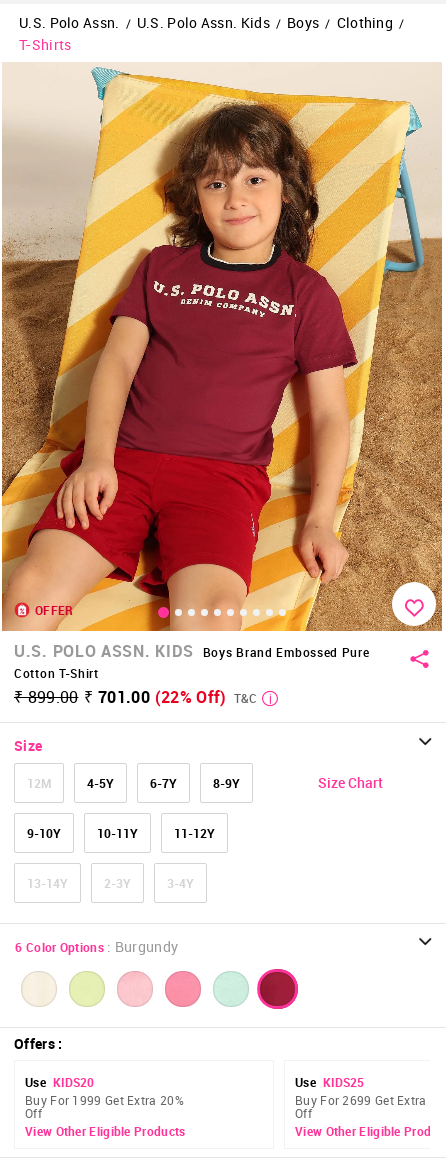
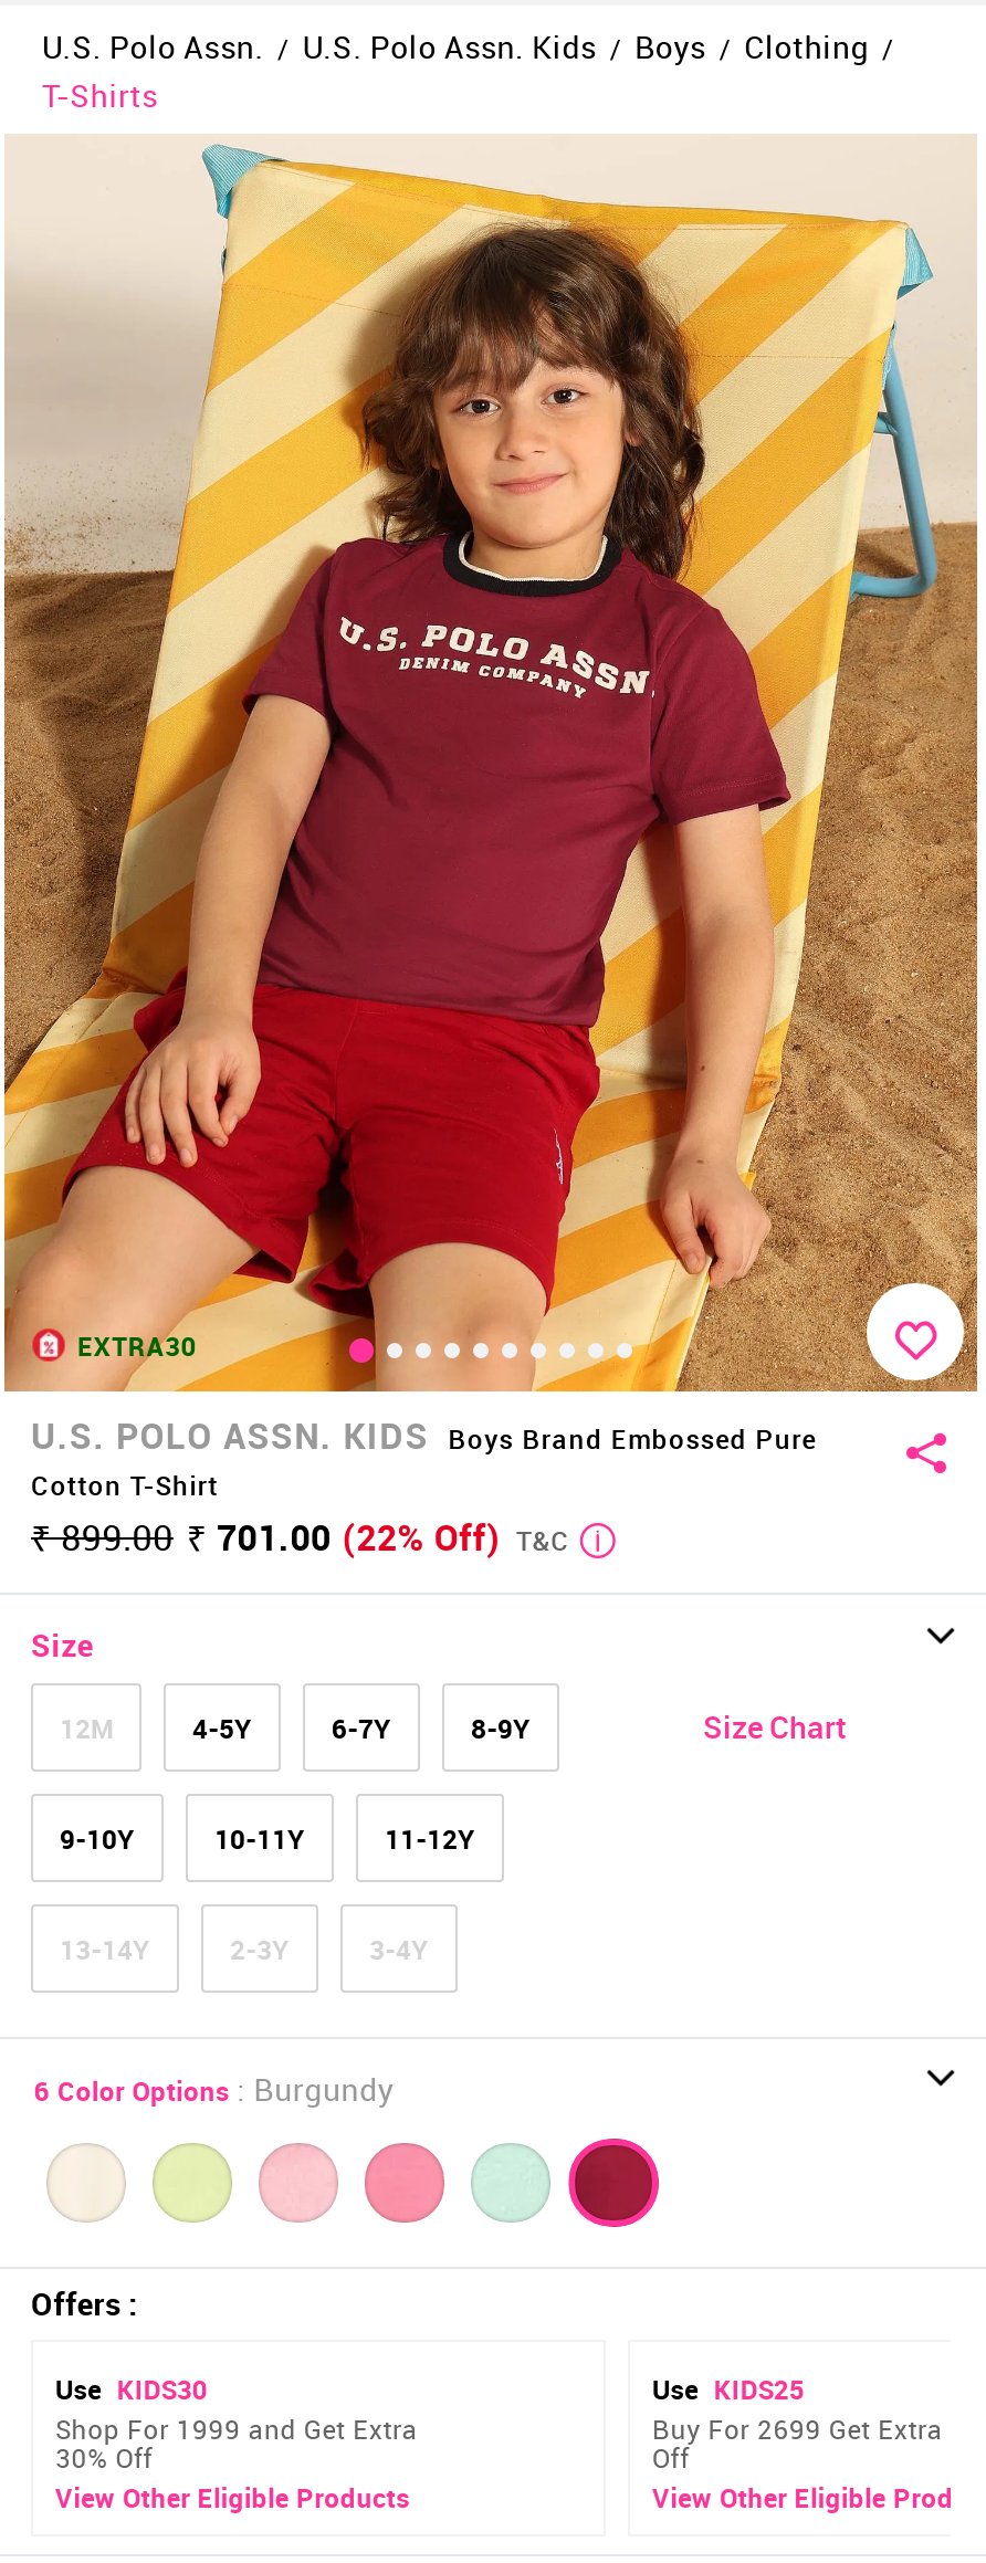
[35,602,73,618] OFFER -> [77,1328,197,1364] EXTRA30
[25,1074,184,1121] Use KIDS20 | Buy For 1999 Get Extra 20% | Off -> [55,2372,418,2475] Use KIDS30 | Shop For 1999 and Get Extra | 30% Off

